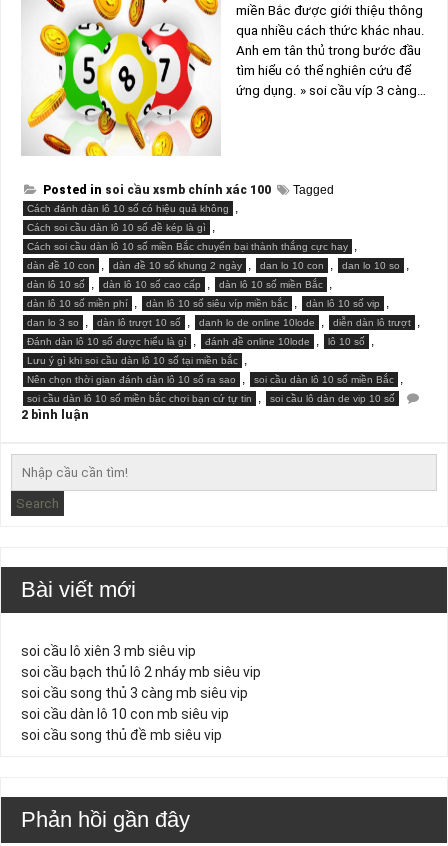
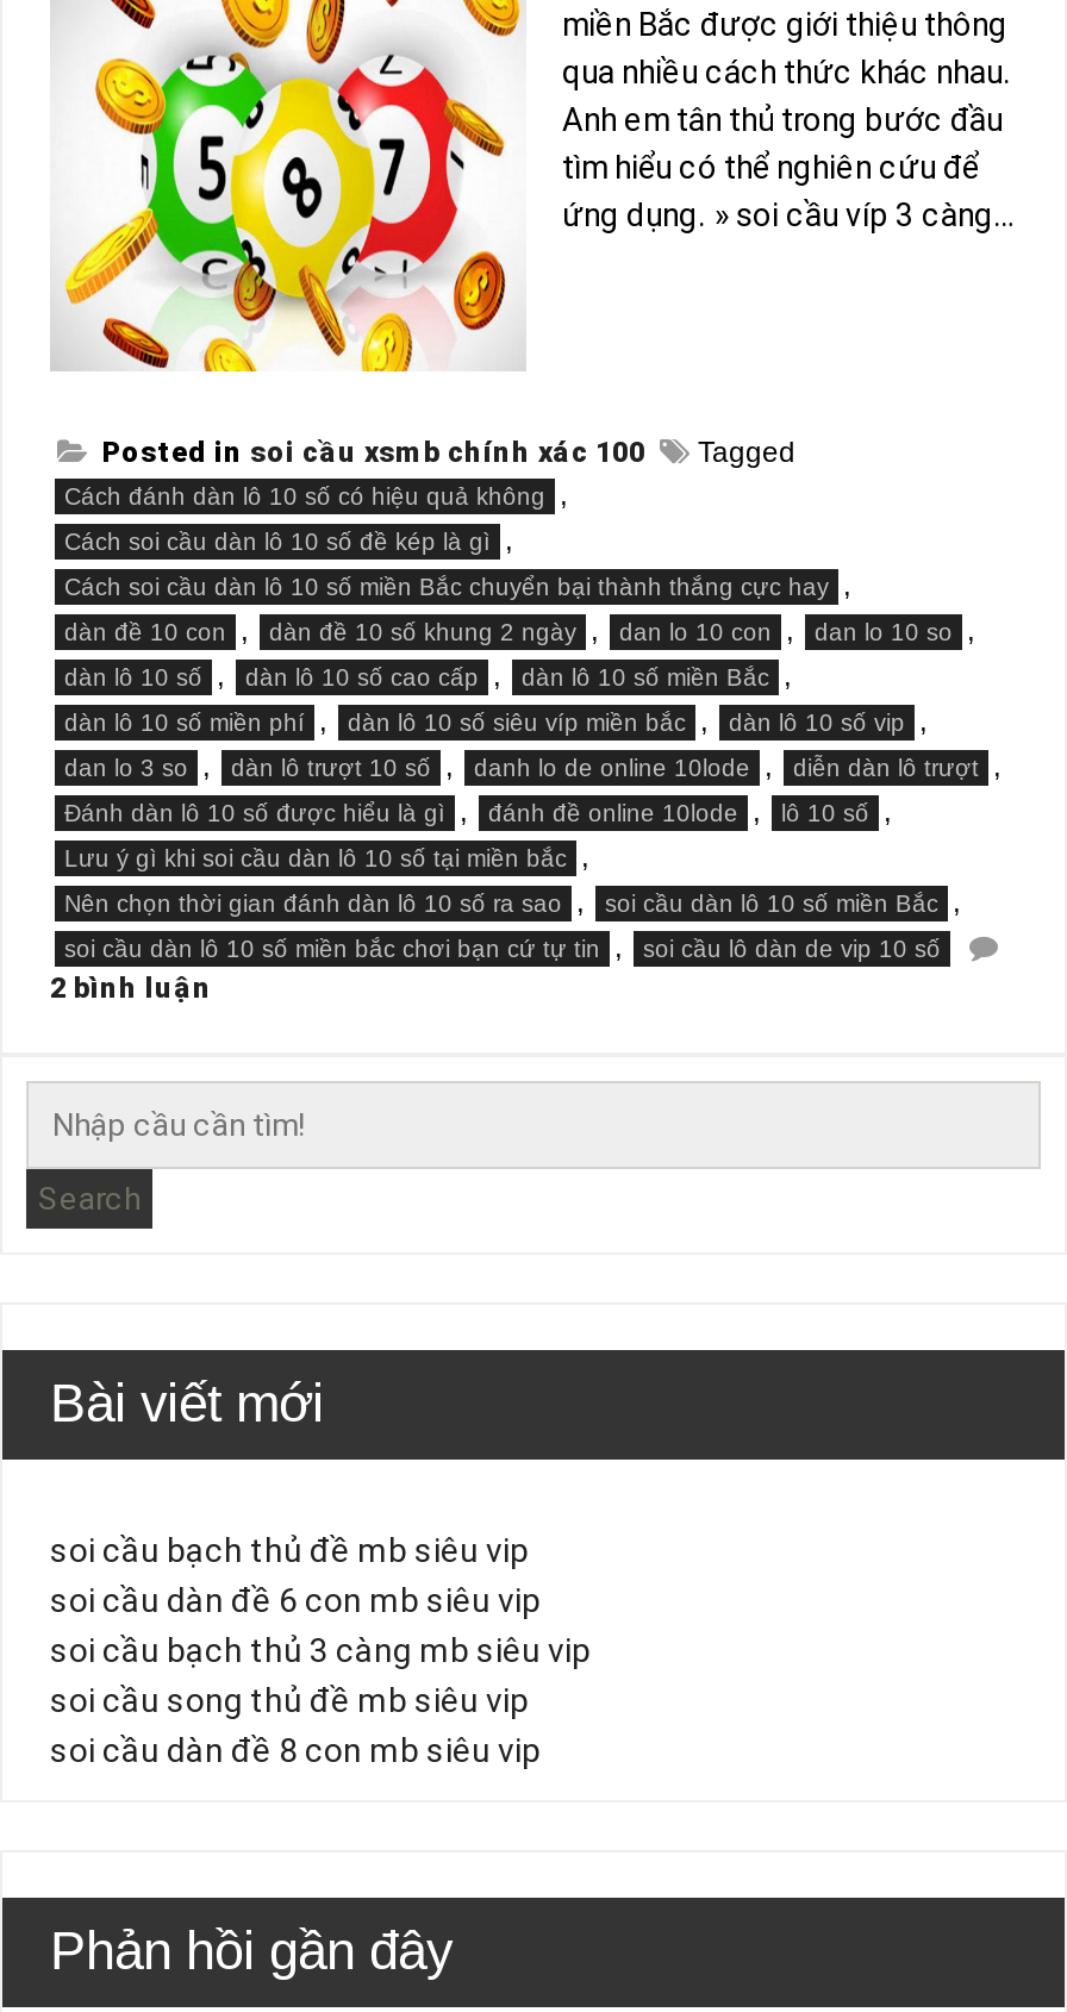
[21,643,261,722] soi cầu lô xiên 3 mb siêu vip | soi cầu bạch thủ lô 2 nháy mb siêu vip | soi cầu song thủ 3 càng mb siêu vip | soi cầu dàn lô 10 con mb siêu vip -> [50,1532,591,1670] soi cầu bạch thủ đề mb siêu vip | soi cầu dàn đề 6 con mb siêu vip | soi cầu bạch thủ 3 càng mb siêu vip
moved [21,727,222,743] -> [50,1682,529,1720]: soi cầu song thủ đề mb siêu vip
none -> [50,1732,541,1770] soi cầu dàn đề 8 con mb siêu vip

